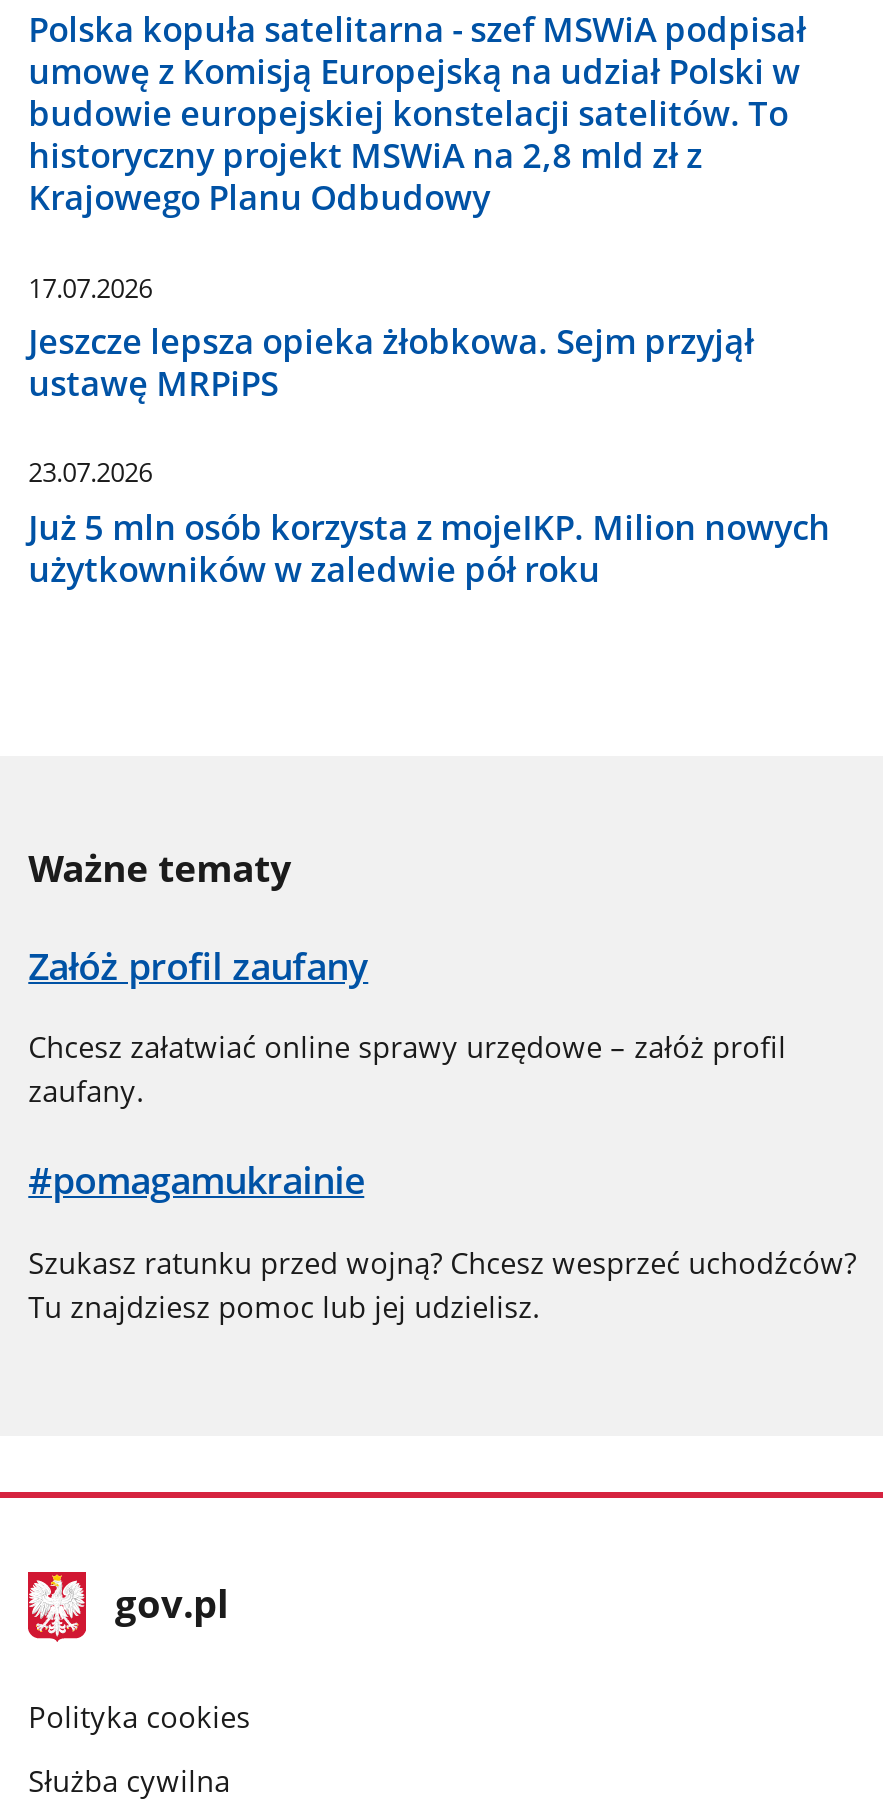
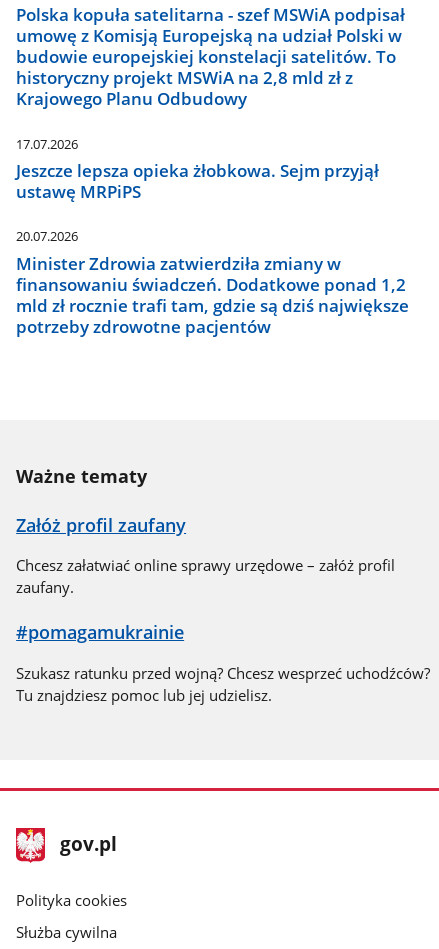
[28,455,830,592] 23.07.2026 | Już 5 mln osób korzysta z mojeIKP. Milion nowych | użytkowników w zaledwie pół roku -> [16,227,409,338] 20.07.2026 | Minister Zdrowia zatwierdziła zmiany w | finansowaniu świadczeń. Dodatkowe ponad 1,2 | mld zł rocznie trafi tam, gdzie są dziś największe | potrzeby zdrowotne pacjentów

